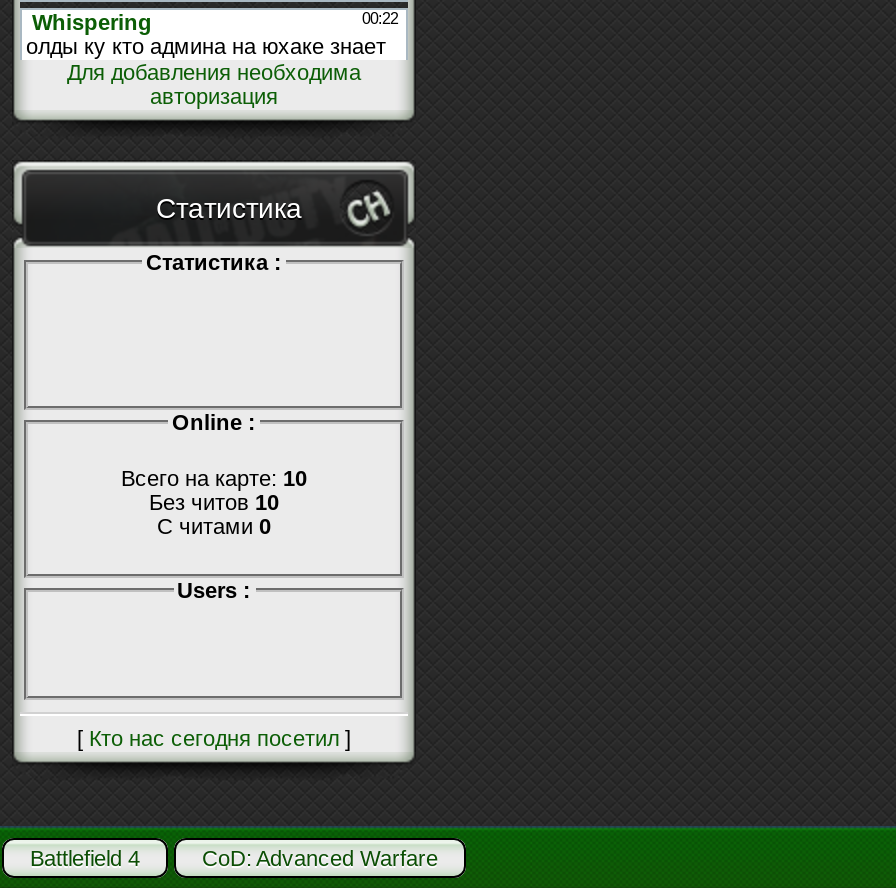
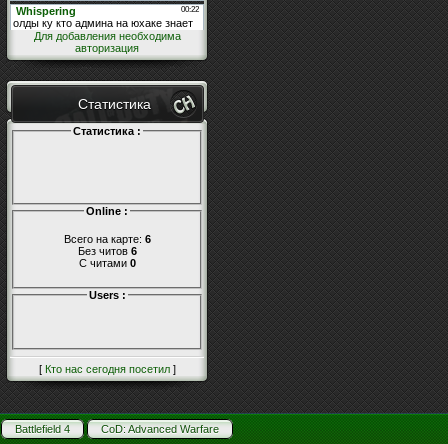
[121,465,307,489] Всего на карте: 10 -> [63,233,150,245] Всего на карте: 6
[149,489,279,513] Без читов 10 -> [77,245,136,257] Без читов 6

